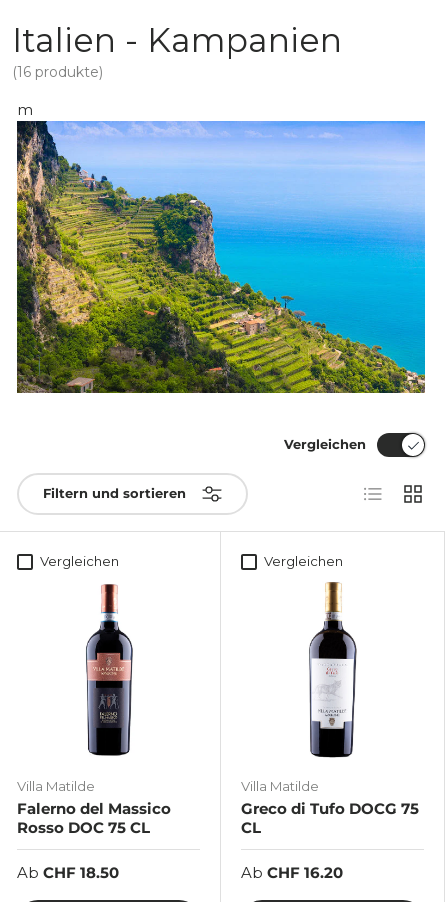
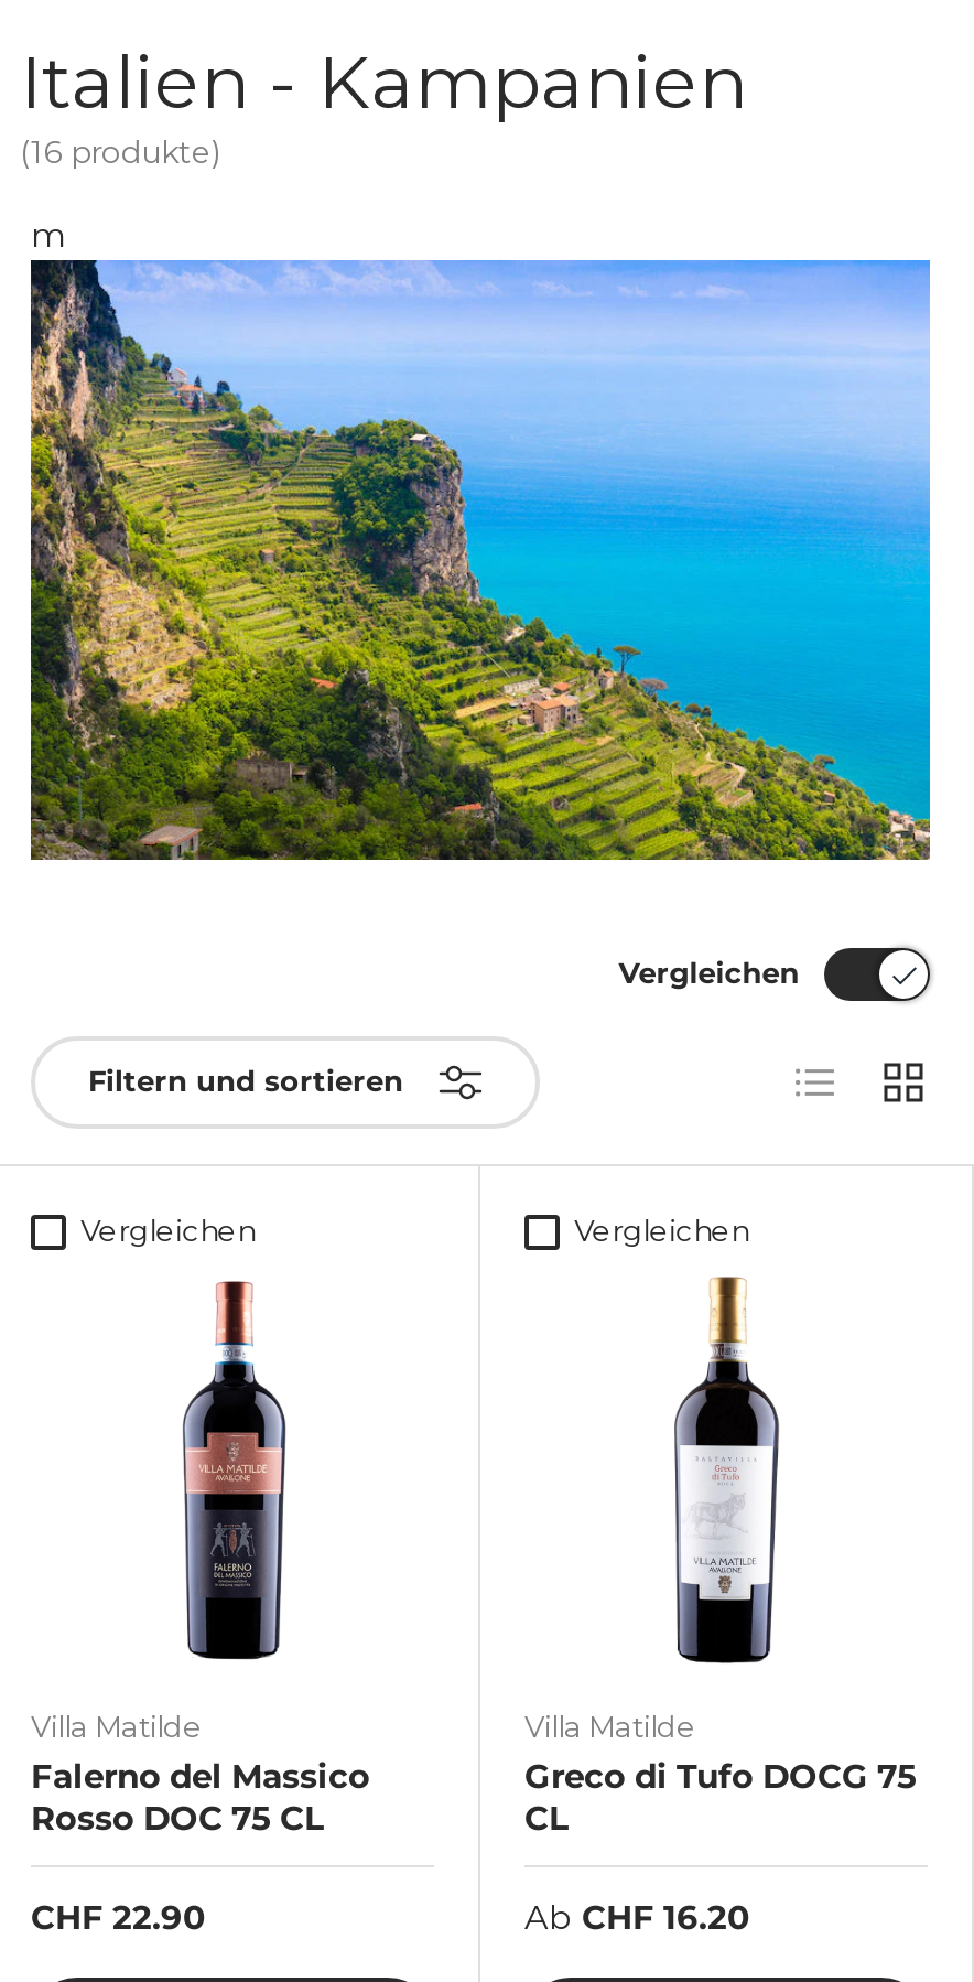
[17,863,119,882] Ab CHF 18.50 -> [31,1895,205,1937] CHF 22.90

